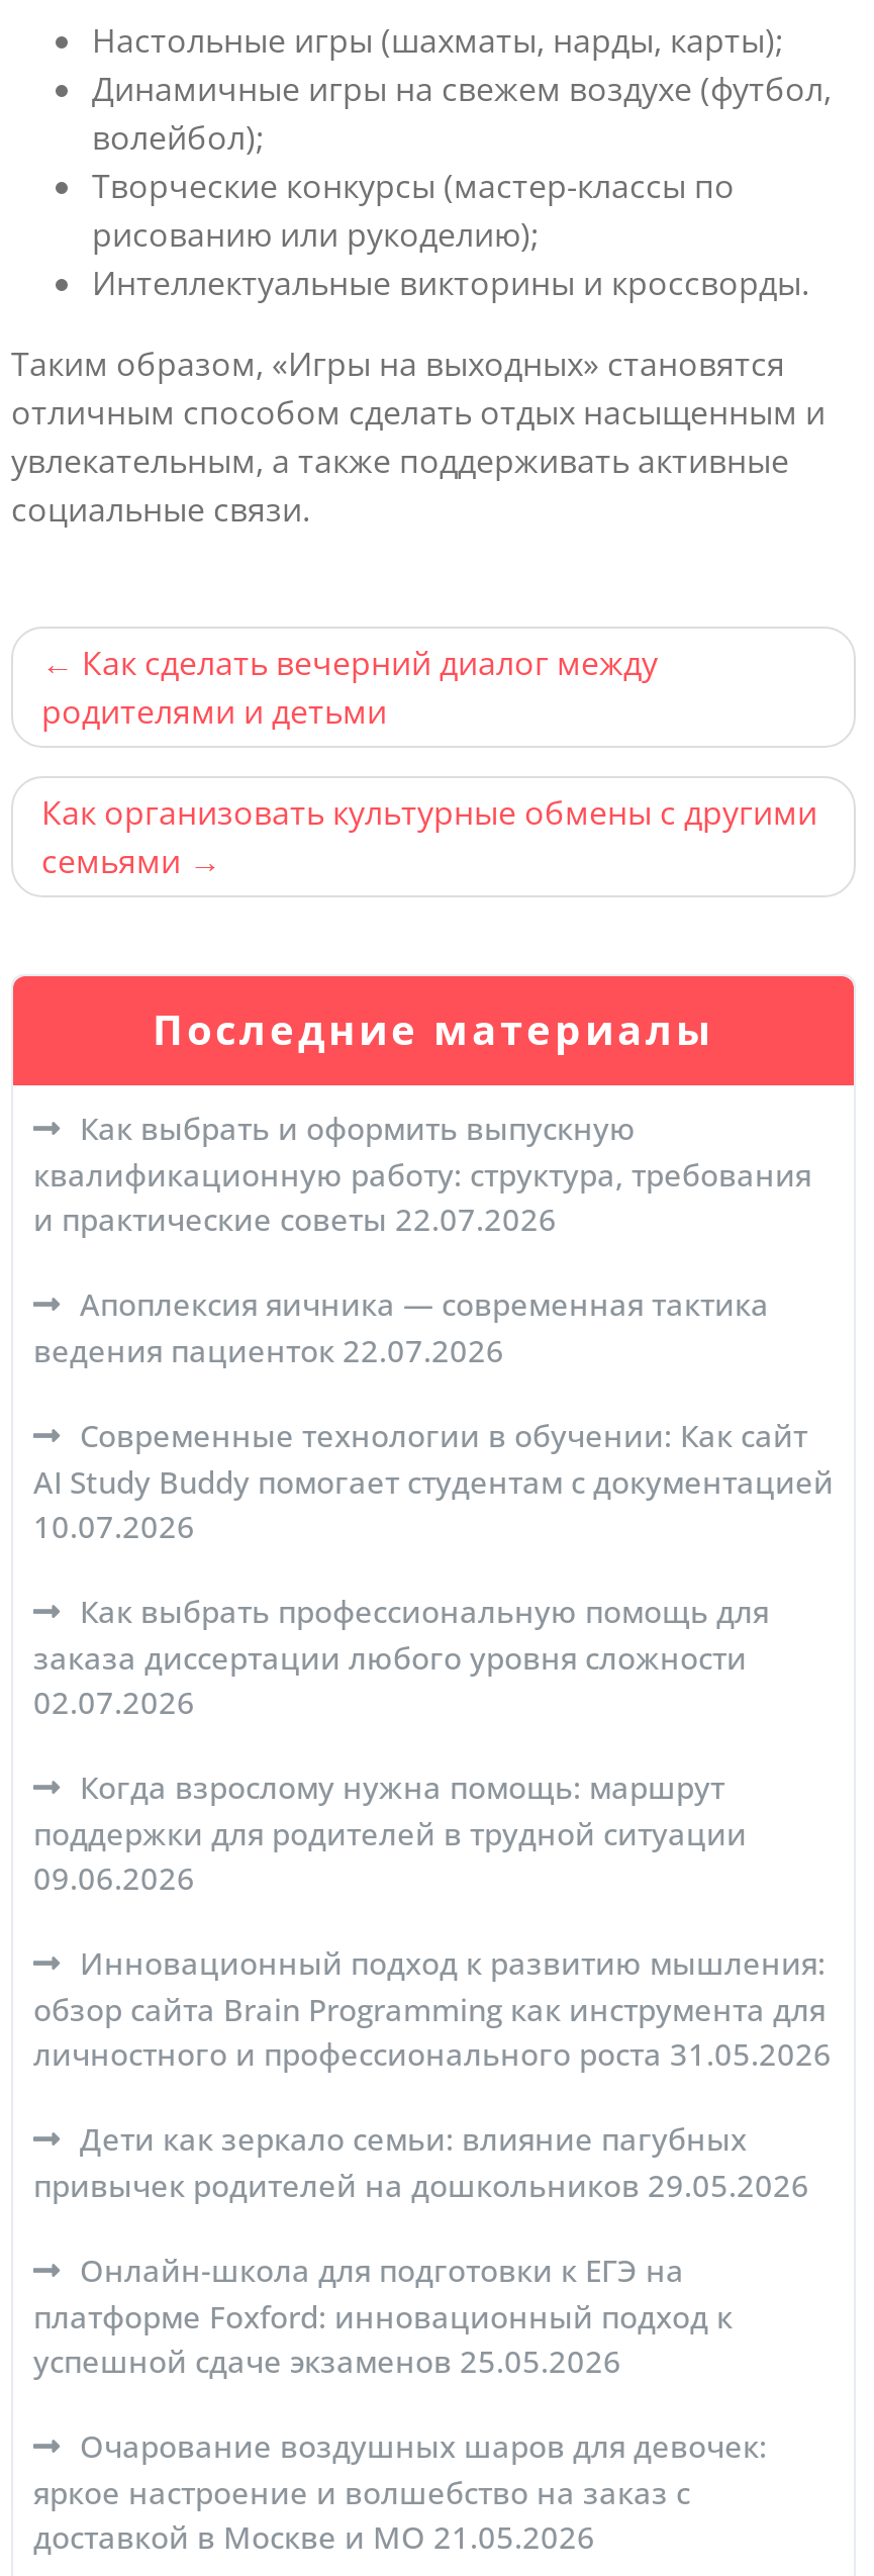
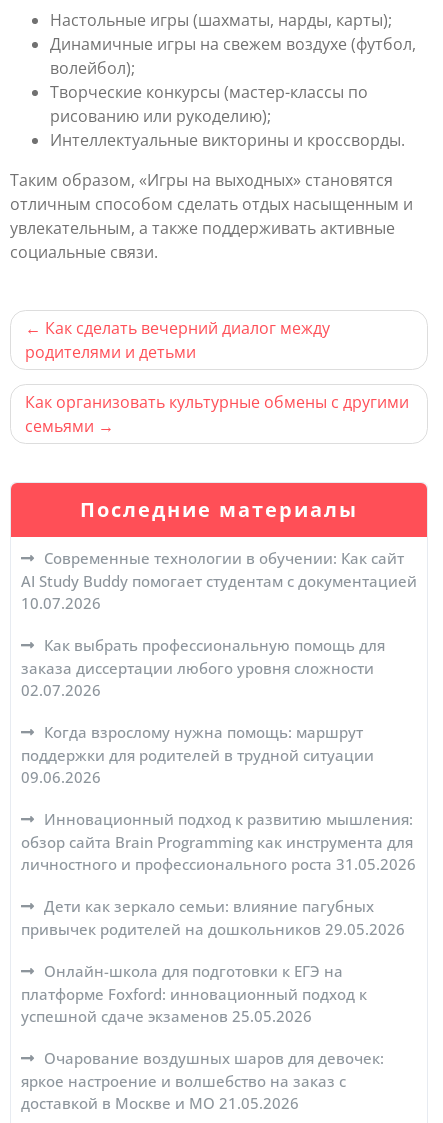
[33,1107,811,1370] Как выбрать и оформить выпускную | квалификационную работу: структура, требования | и практические советы 22.07.2026 | Апоплексия яичника — современная тактика | ведения пациенток 22.07.2026 -> none

